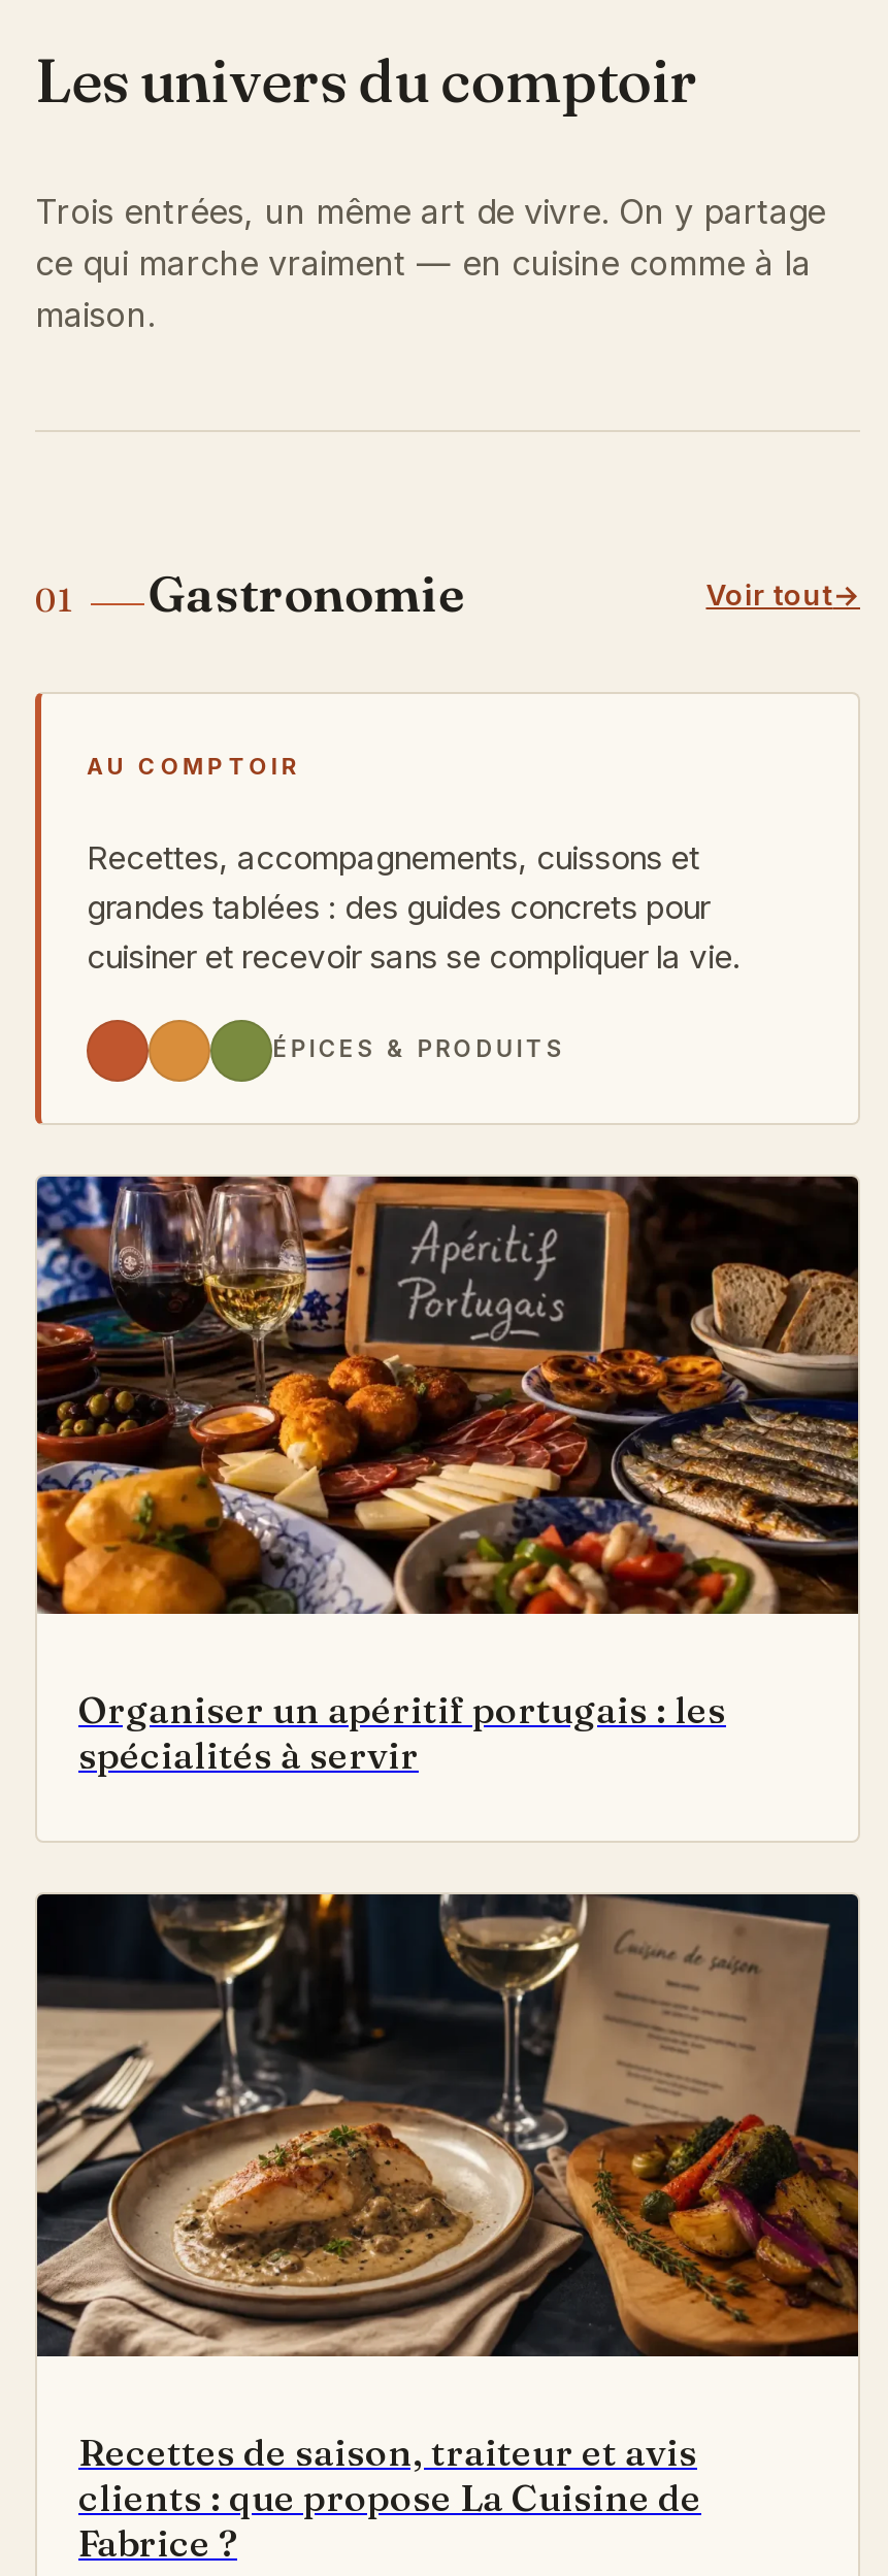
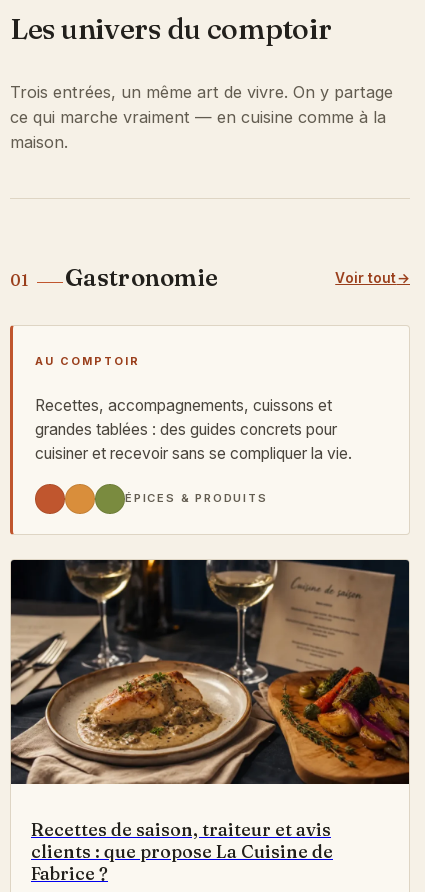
[35,1175,860,1778] [image] | Organiser un apéritif portugais : les | spécialités à servir -> none

